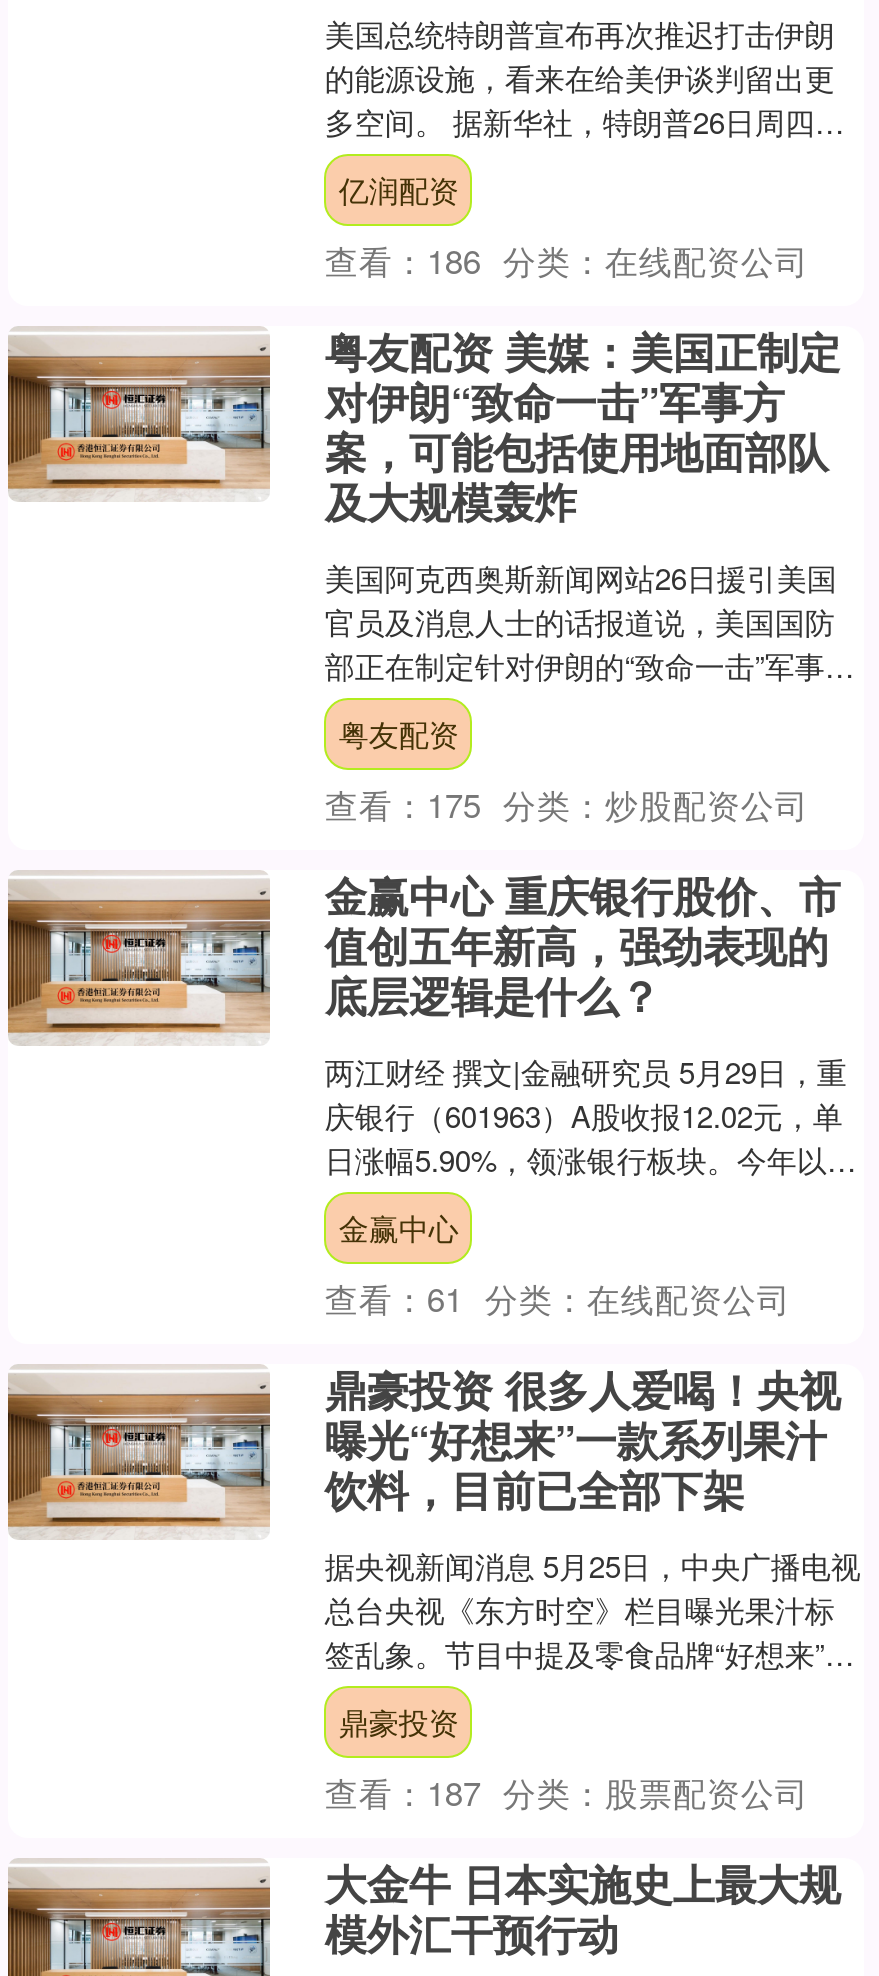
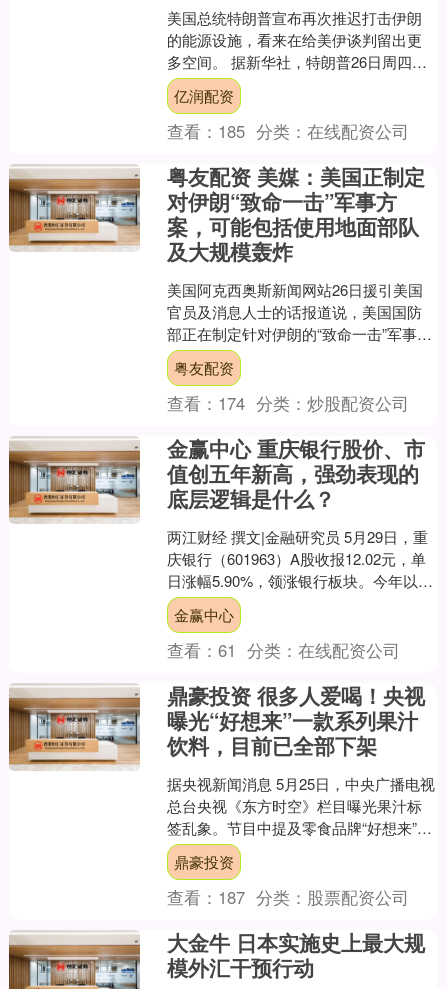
[325,236,809,284] 查看：186 分类：在线配资公司 -> [167,119,409,143] 查看：185 分类：在线配资公司
[325,780,809,828] 查看：175 分类：炒股配资公司 -> [167,391,409,415] 查看：174 分类：炒股配资公司

